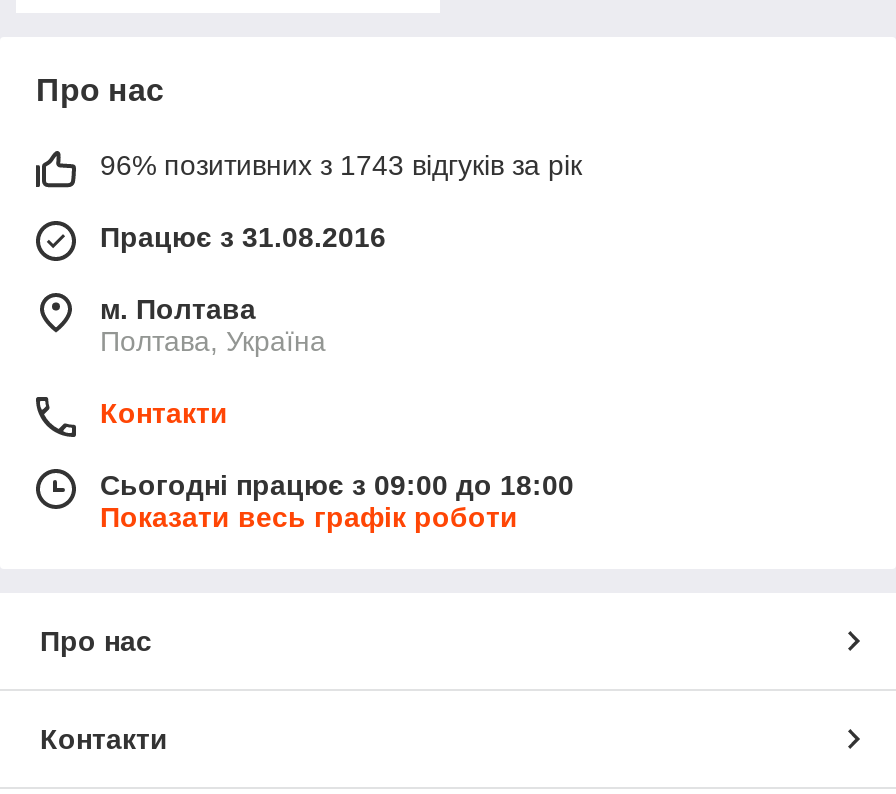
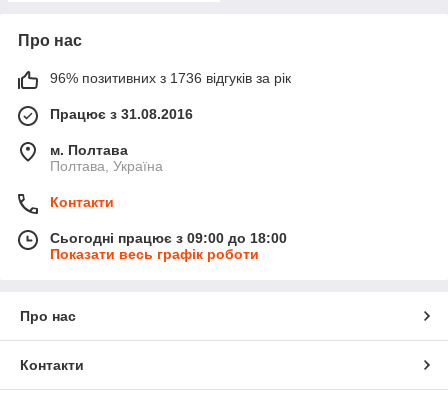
[100,149,582,181] 96% позитивних з 1743 відгуків за рік -> [50,70,291,86] 96% позитивних з 1736 відгуків за рік

